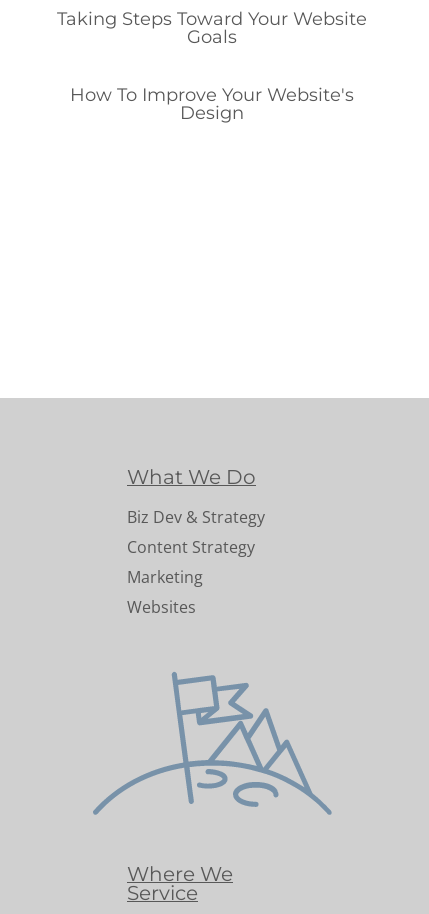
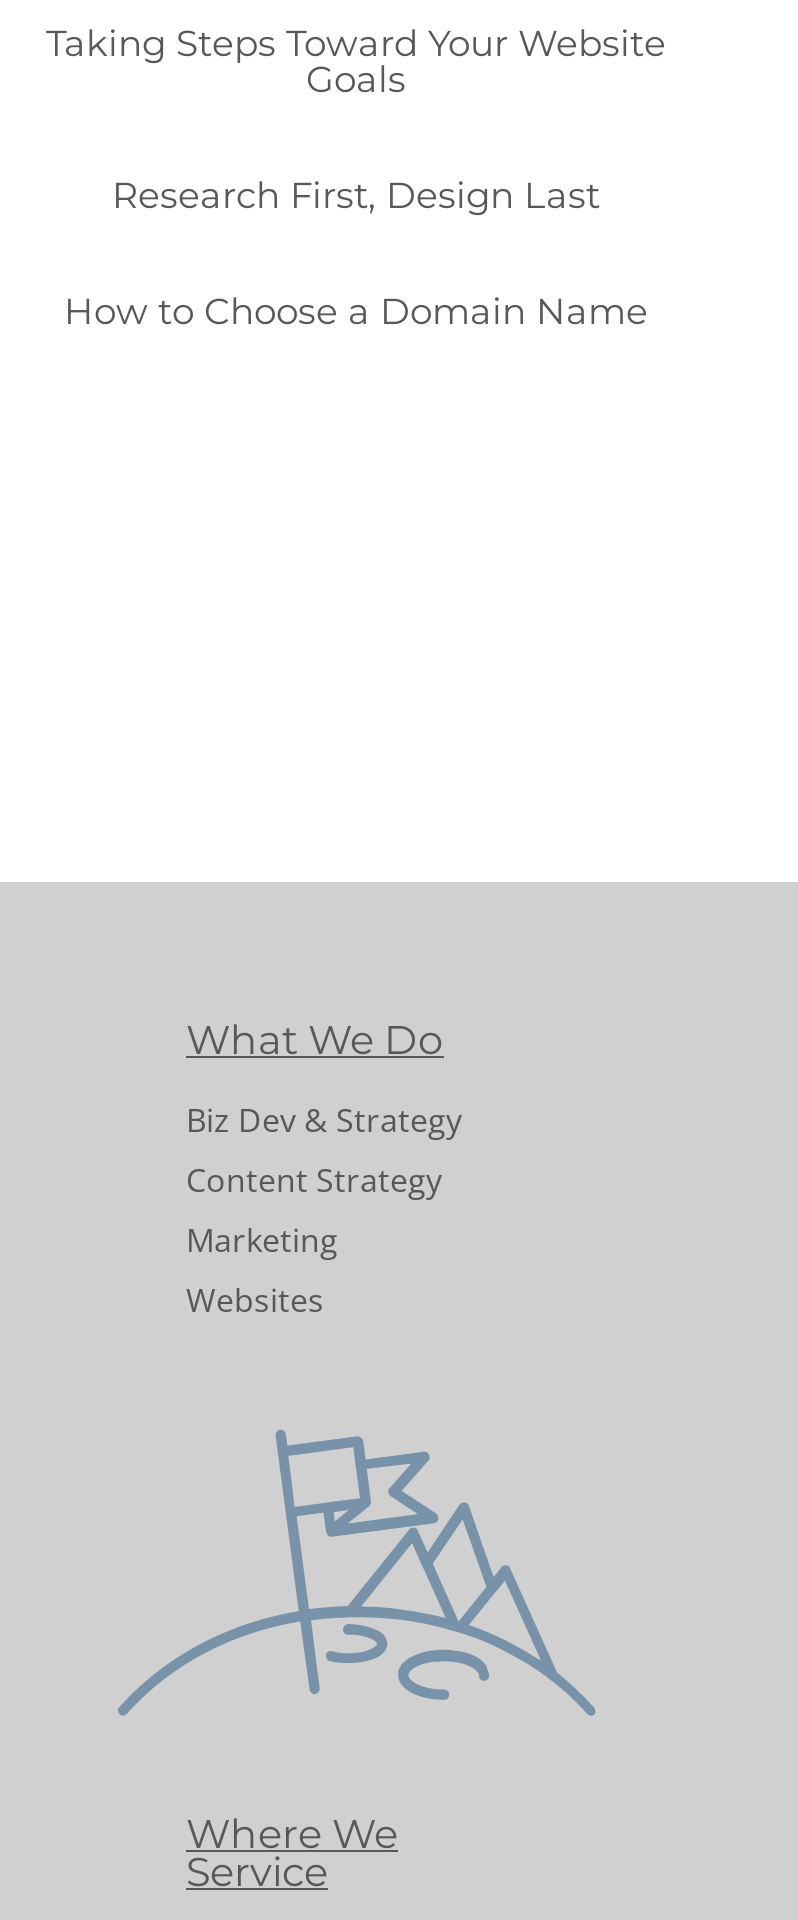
[70,84,354,124] How To Improve Your Website's | Design -> [64,174,648,334] Research First, Design Last | How to Choose a Domain Name

